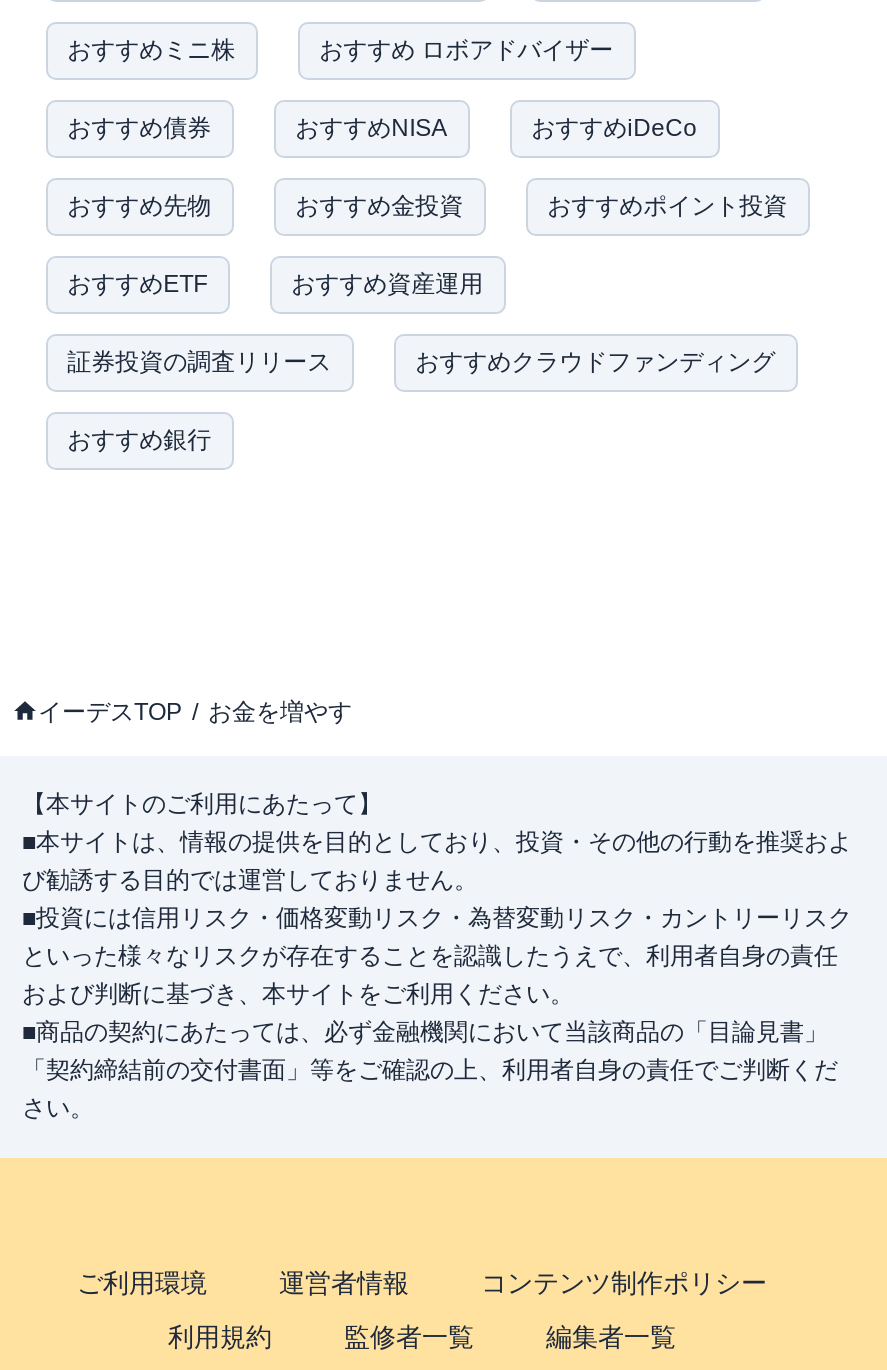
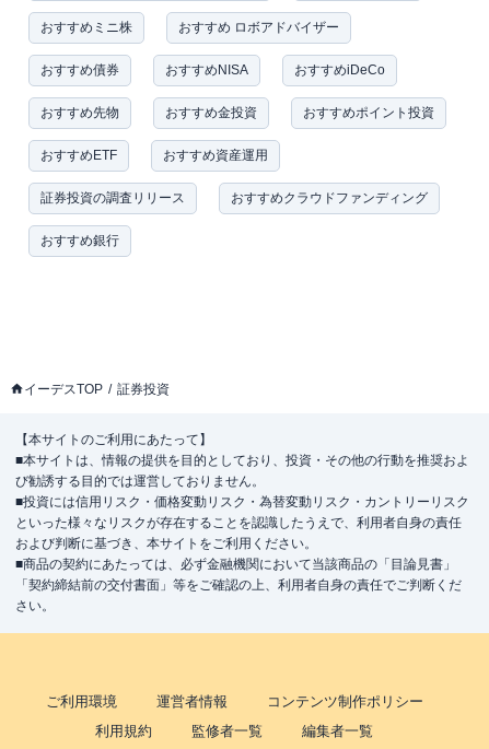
[208,698,352,726] お金を増やす -> [117,382,170,397] 証券投資

